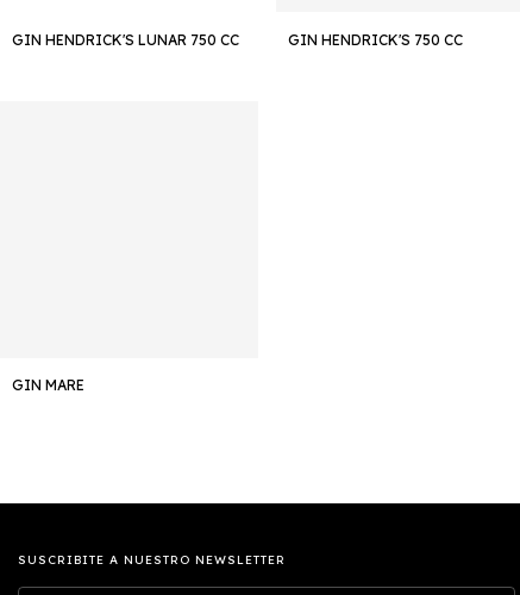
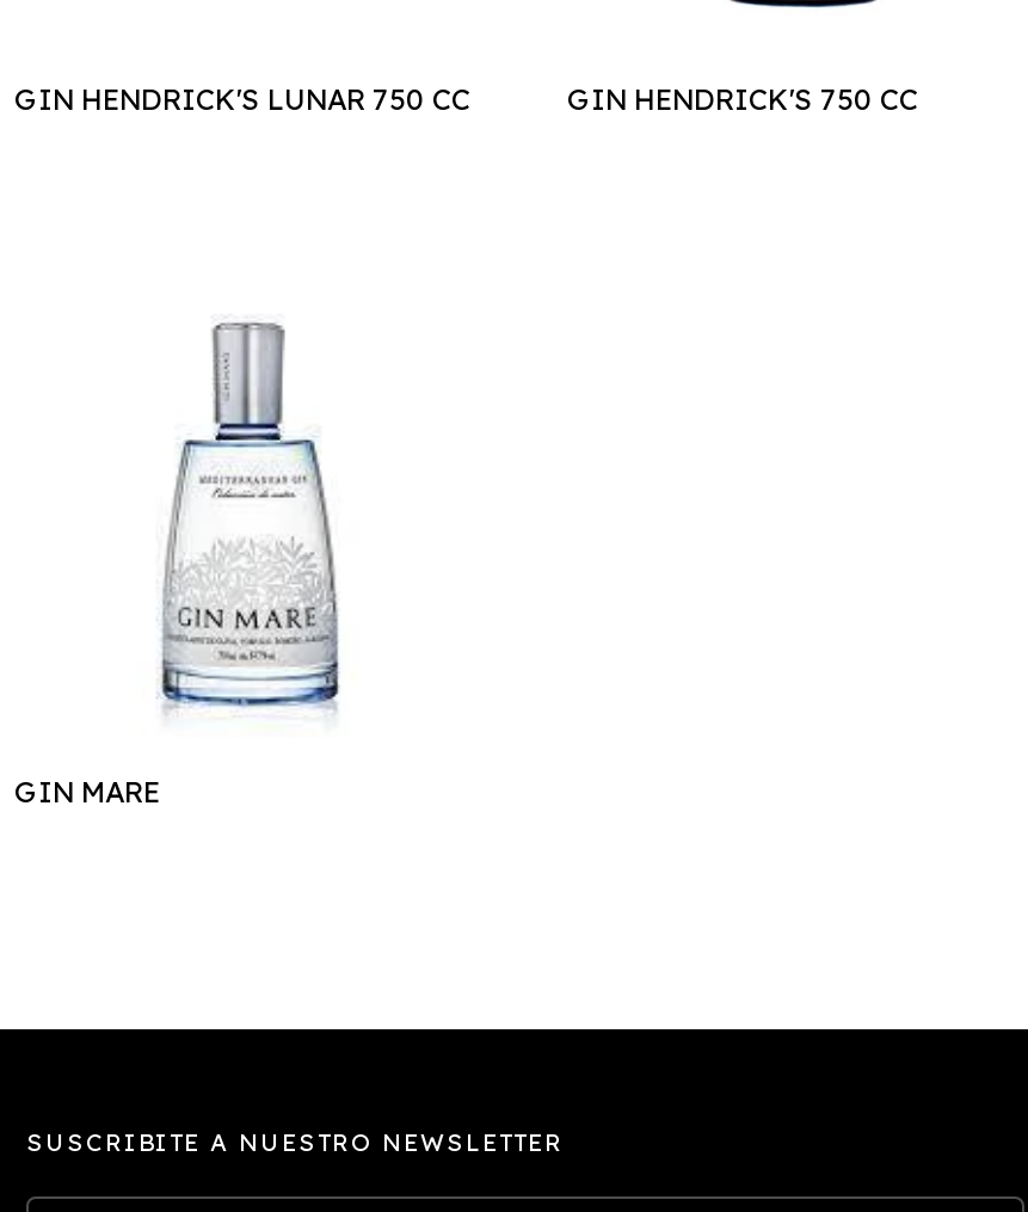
none -> [160,322,341,709] [image]

